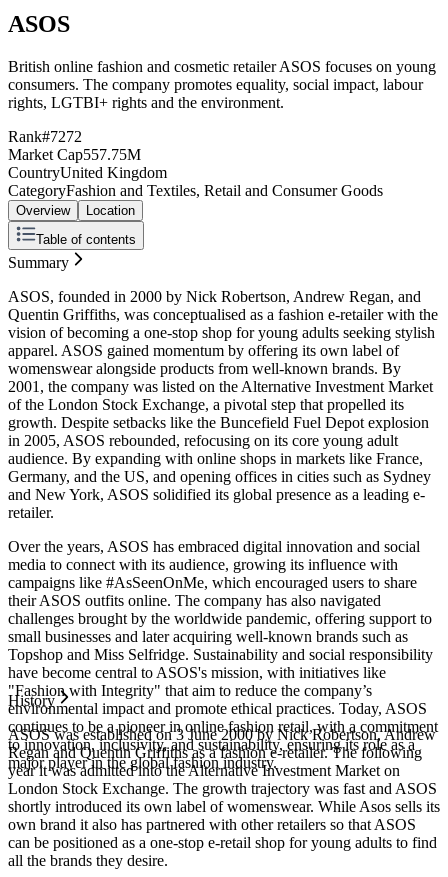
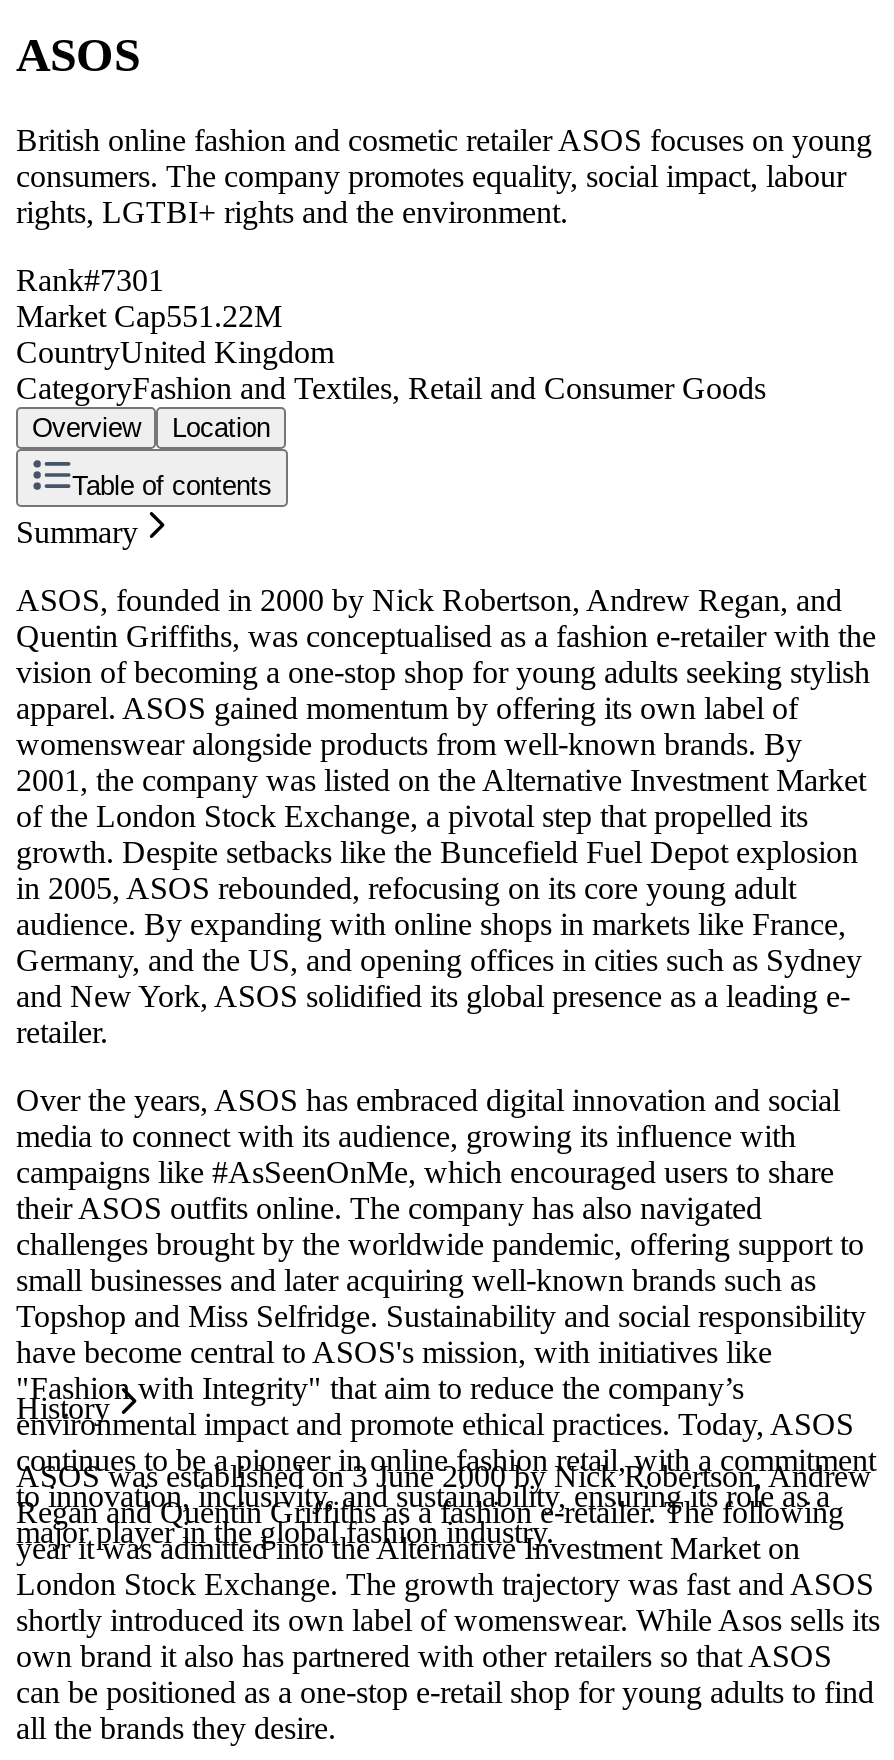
[8,128,82,145] Rank#7272 -> [16,263,164,297] Rank#7301
[8,146,141,163] Market Cap557.75M -> [16,299,282,333] Market Cap551.22M

